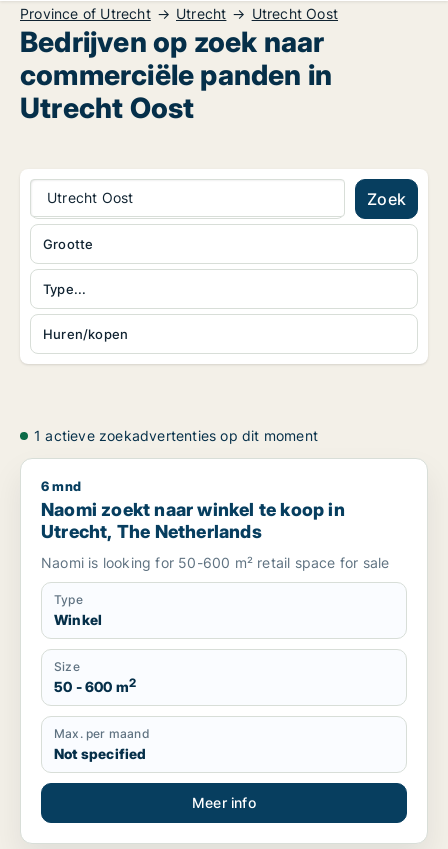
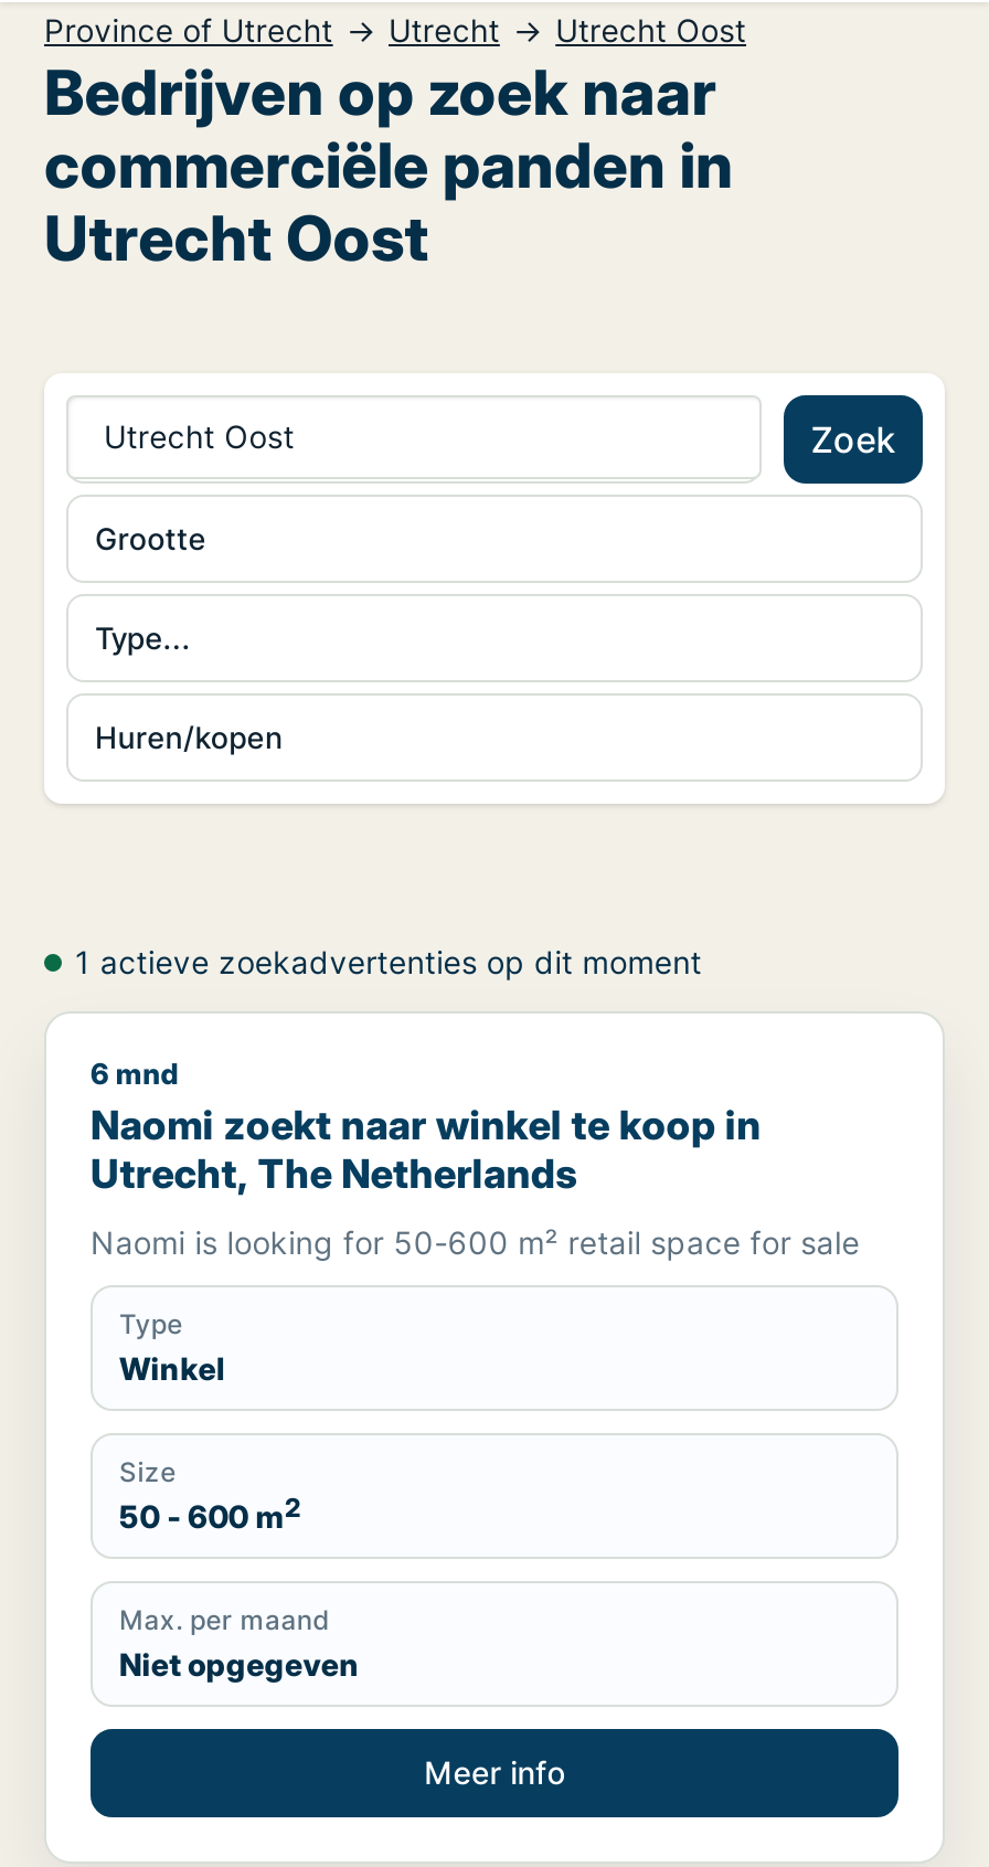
[54,745,147,762] Not specified -> [119,1645,359,1683] Niet opgegeven

